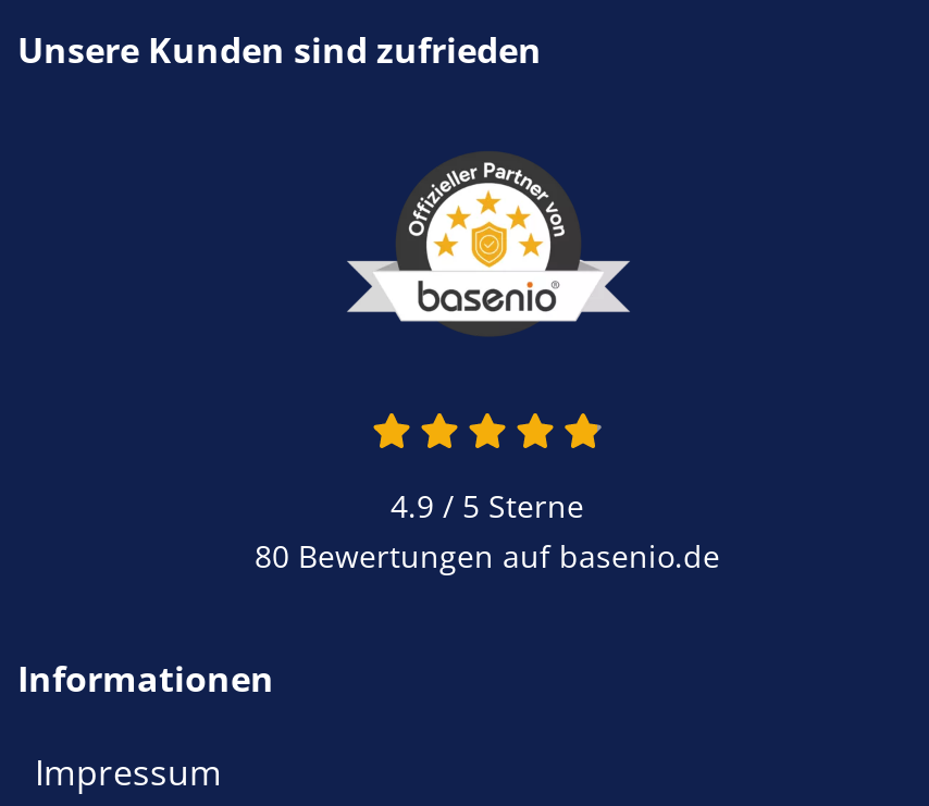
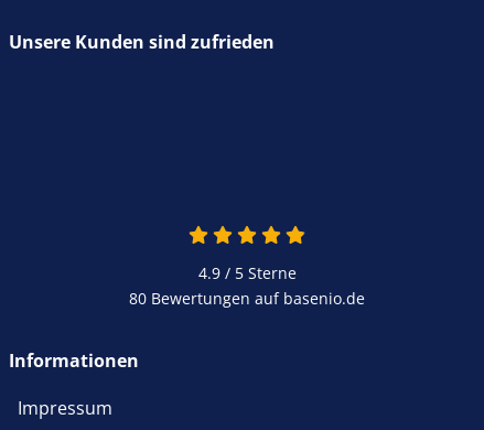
[346,152,631,335] [image] -> none

